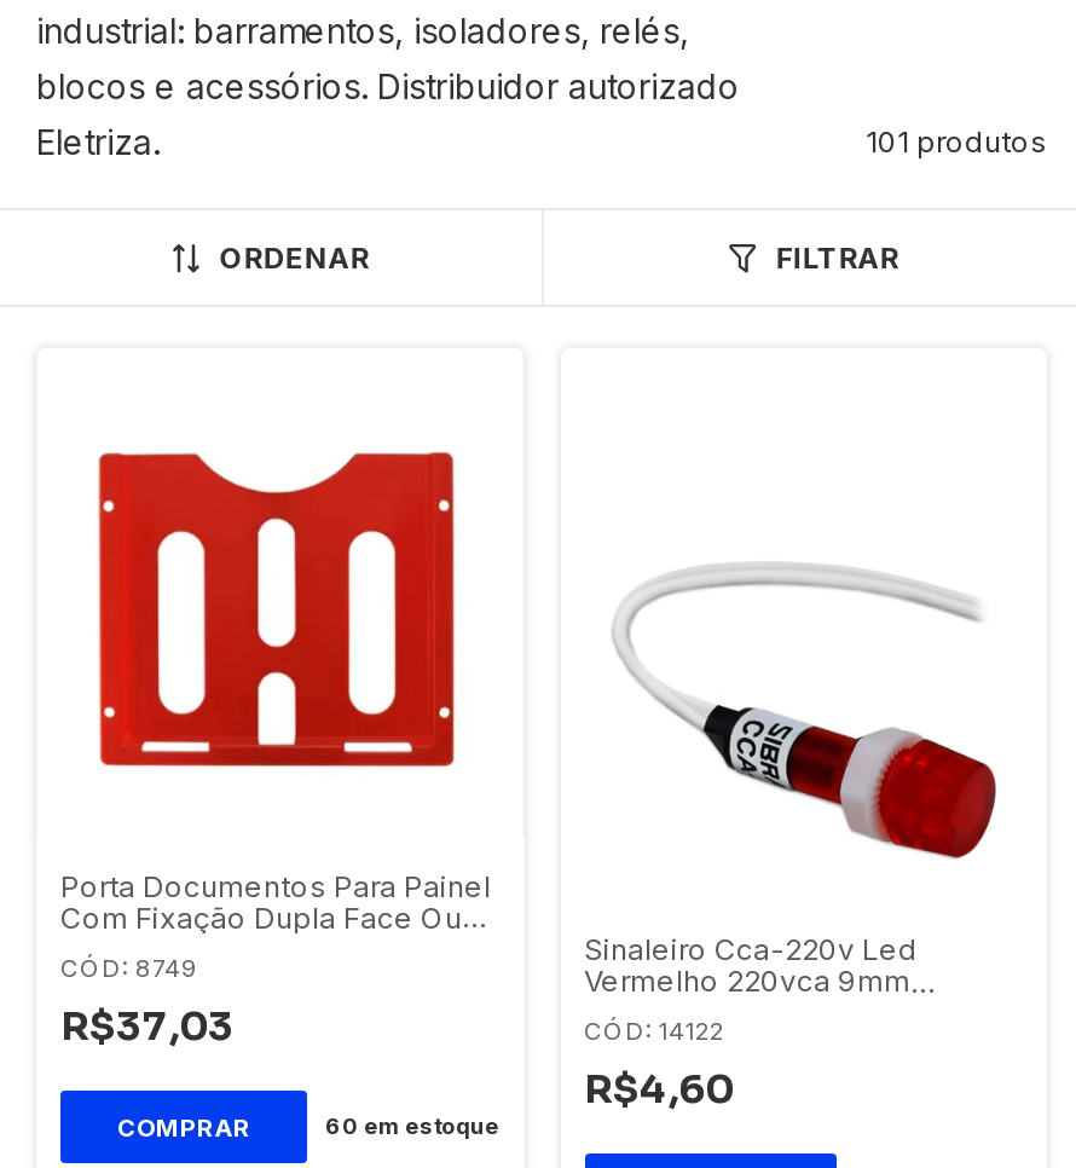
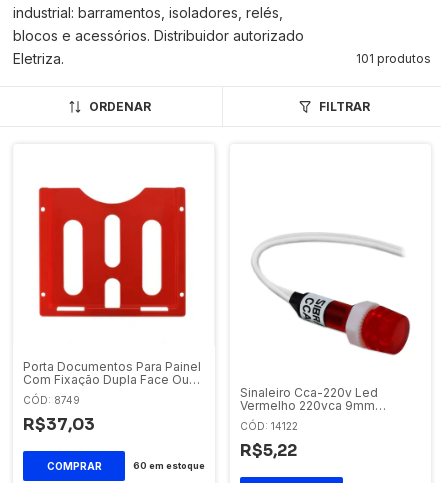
[584,1065,734,1116] R$4,60 -> [239,440,296,461] R$5,22

